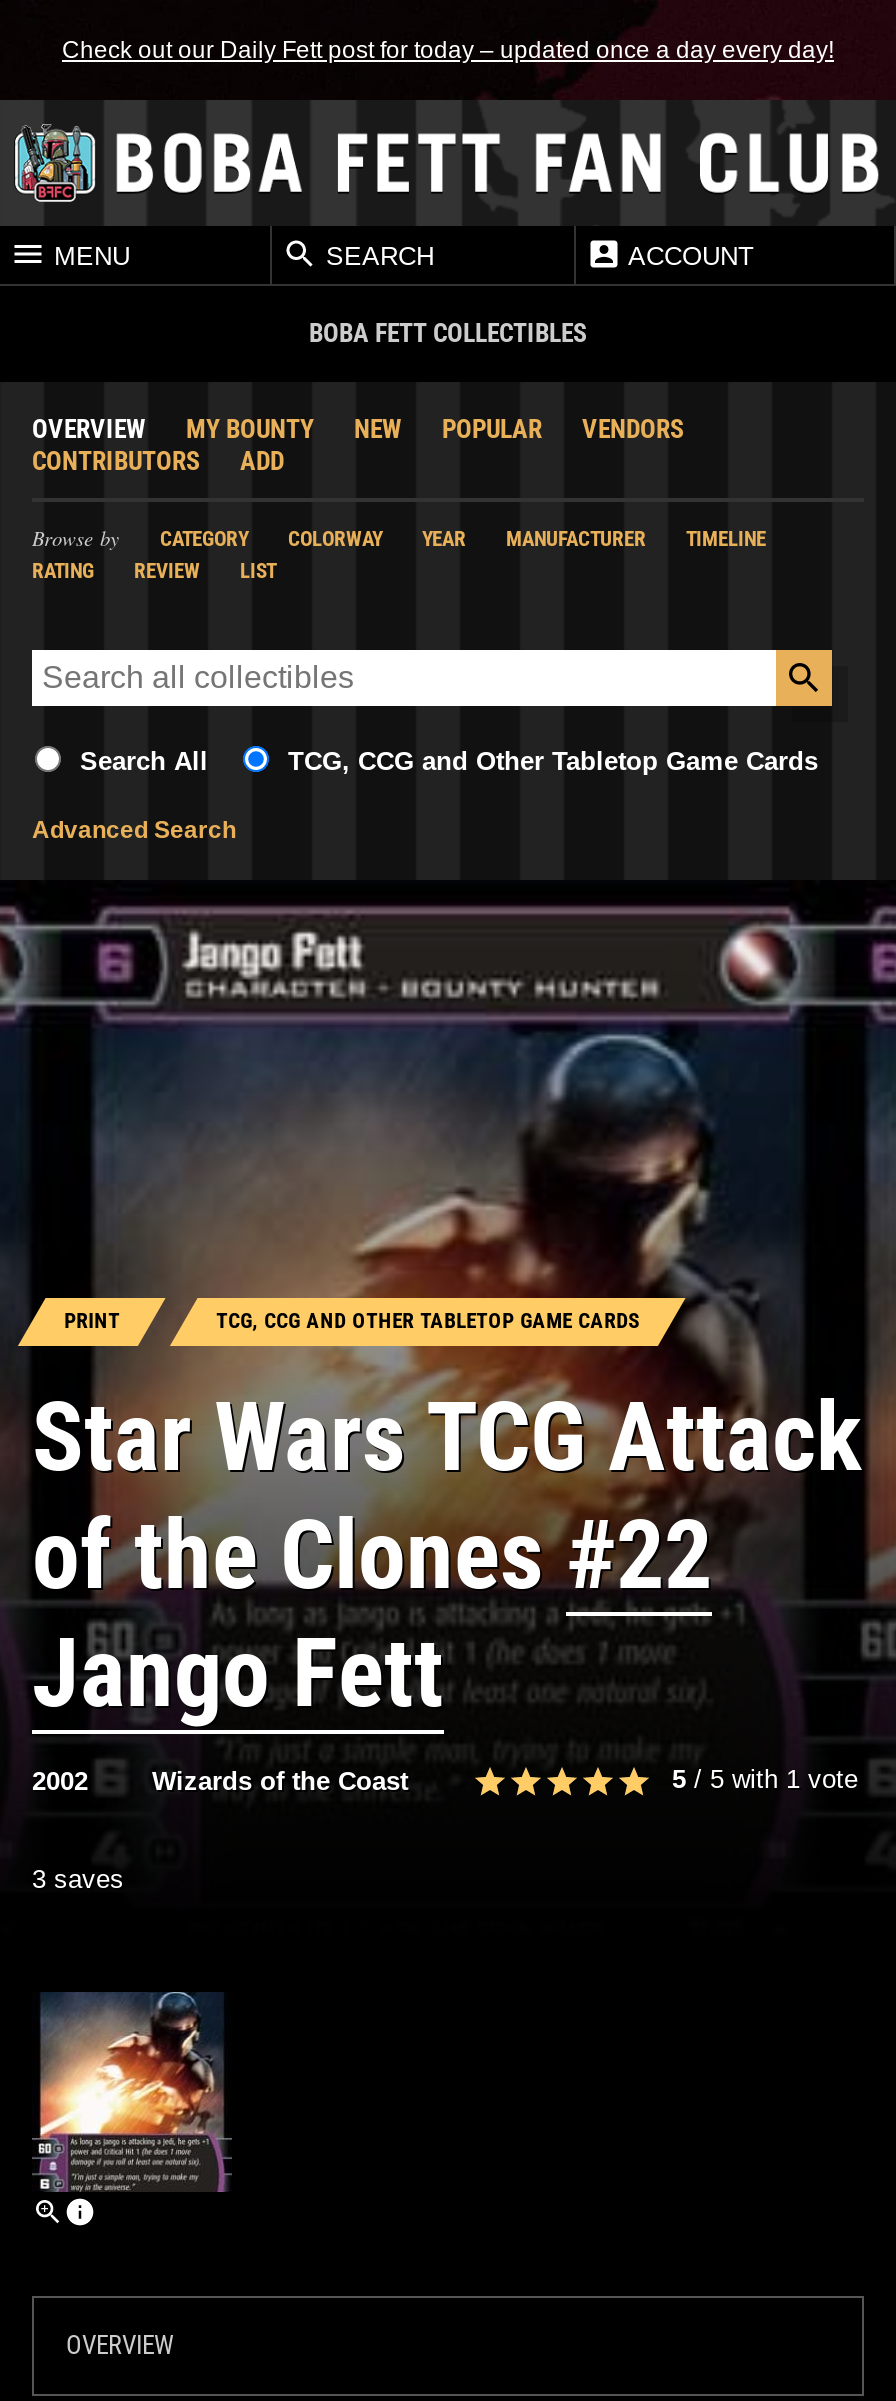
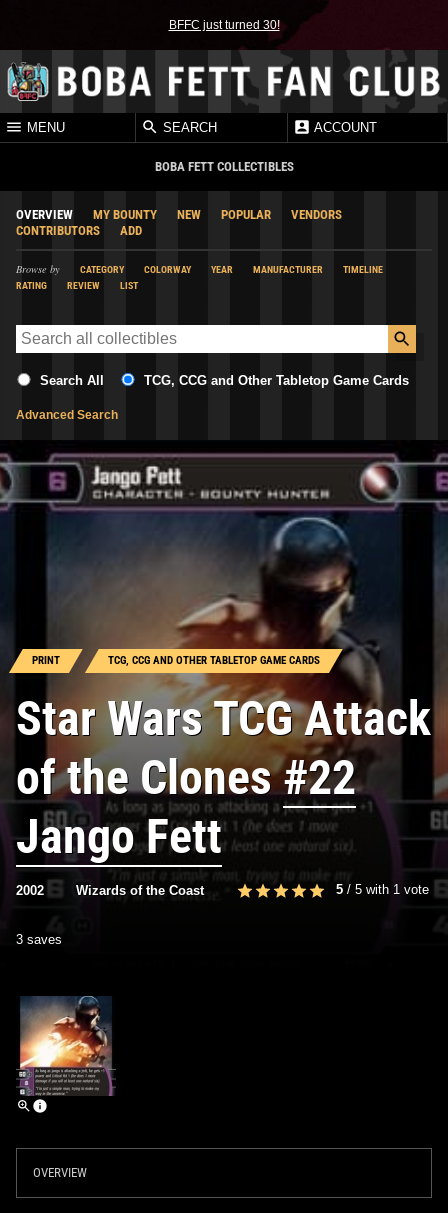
[62,36,834,64] Check out our Daily Fett post for today – updated once a day every day! -> [168,18,279,32] BFFC just turned 30!

